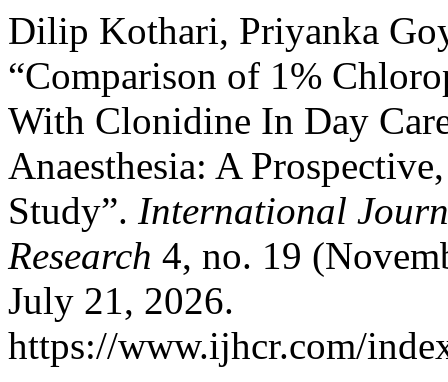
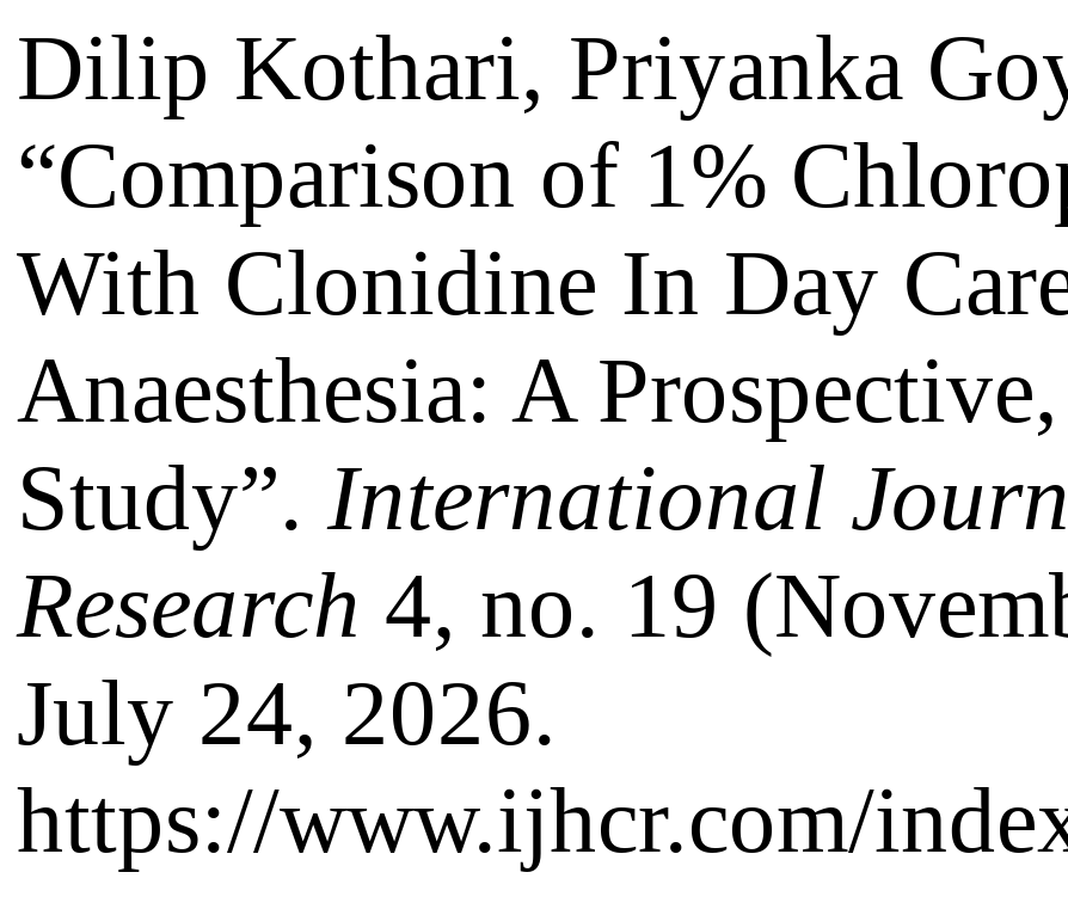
[8,279,234,322] July 21, 2026. -> [17,661,557,763] July 24, 2026.

